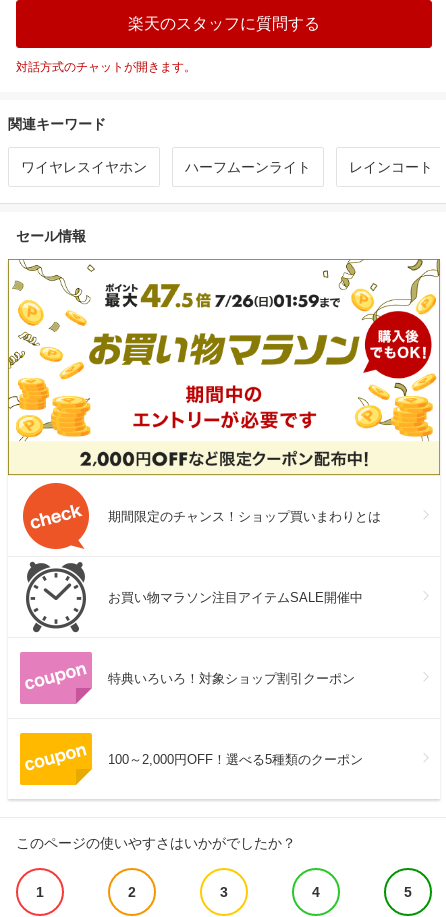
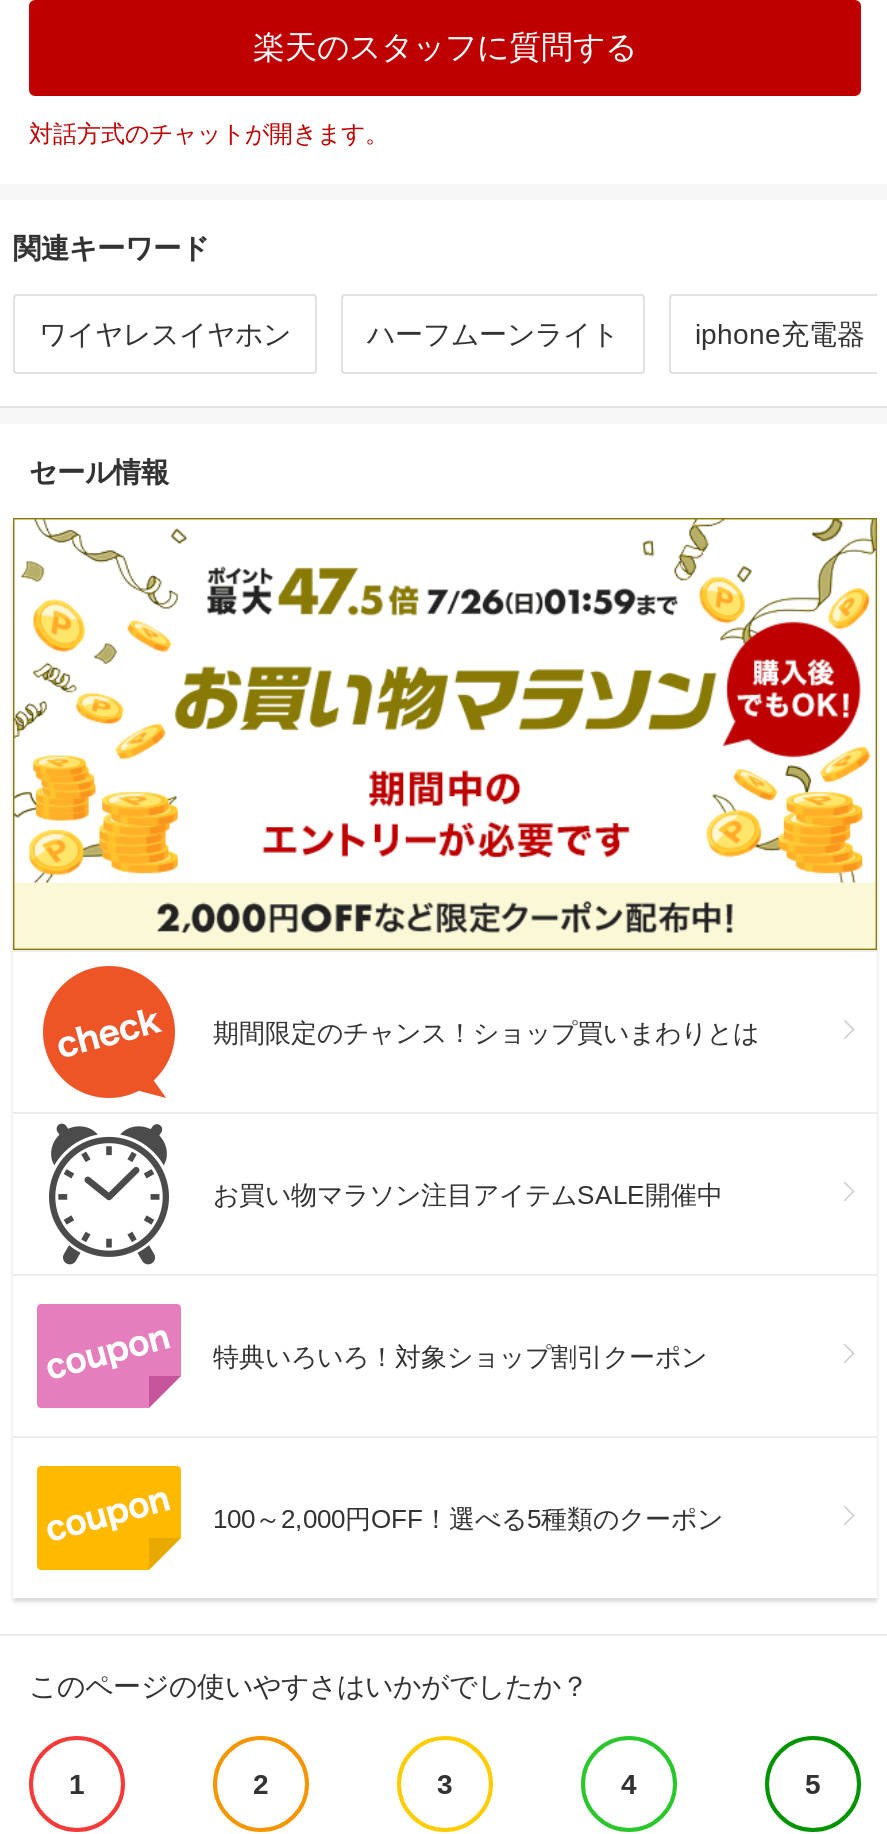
[349,159,433,175] レインコート -> [695,318,865,350] iphone充電器

